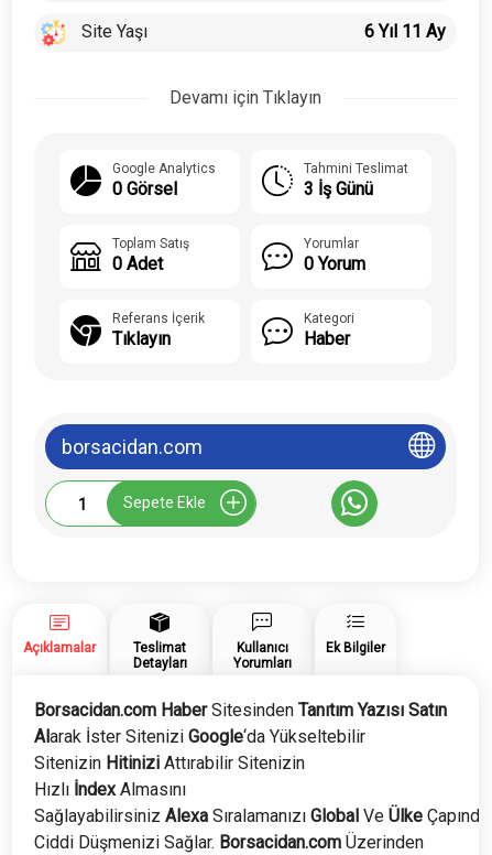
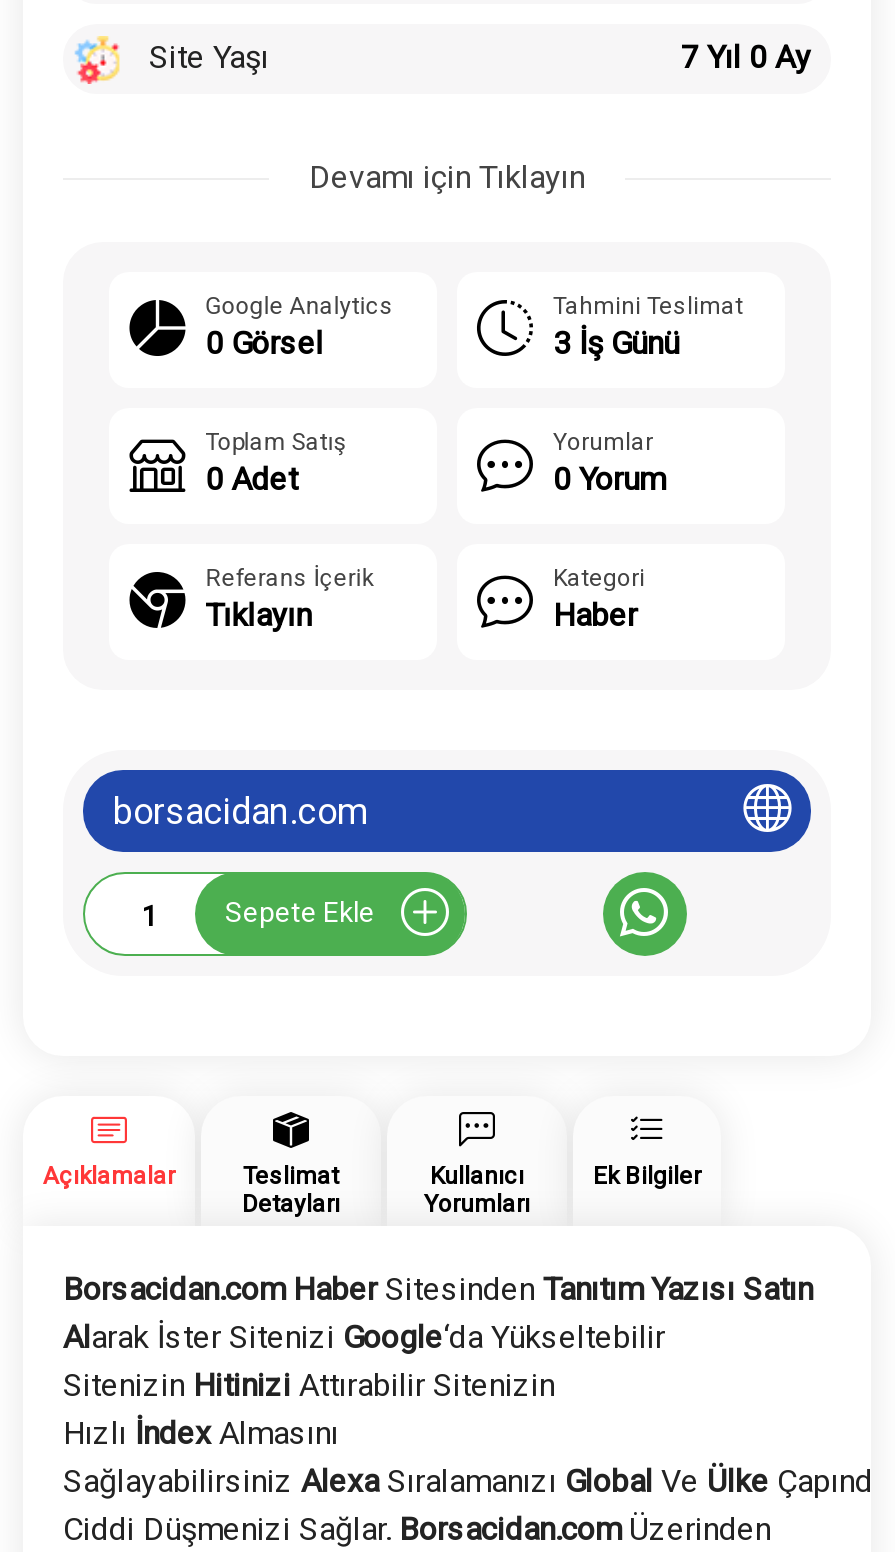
[364,21,446,42] 6 Yıl 11 Ay -> [681,38,811,76] 7 Yıl 0 Ay

